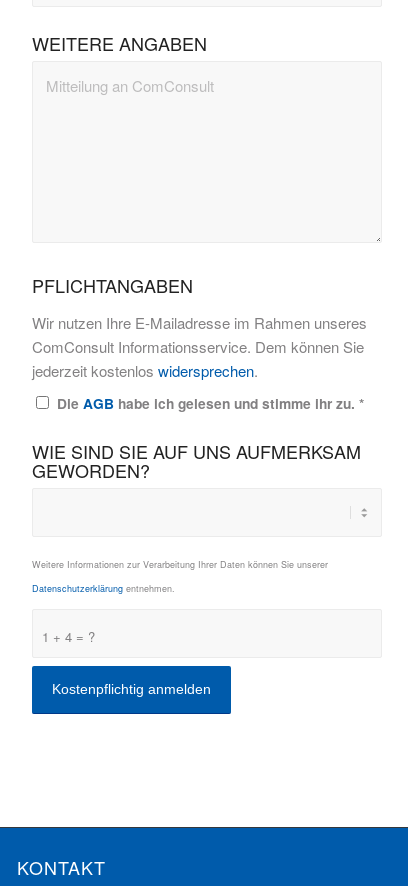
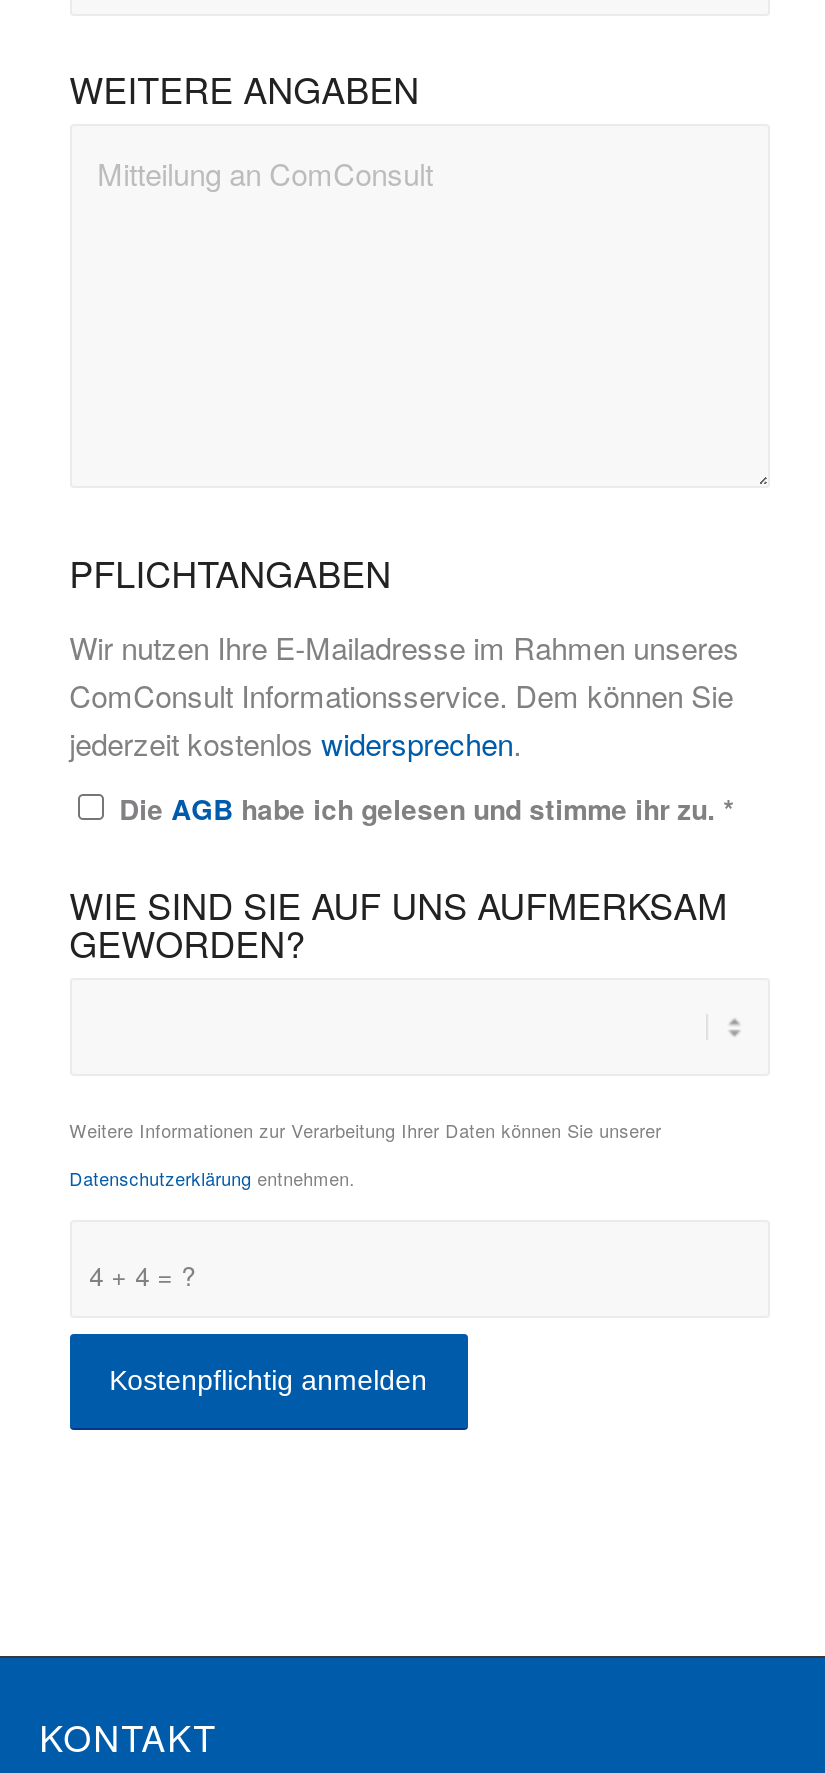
[42,627,95,646] 1 + 4 = ? -> [89,1256,195,1294] 4 + 4 = ?

